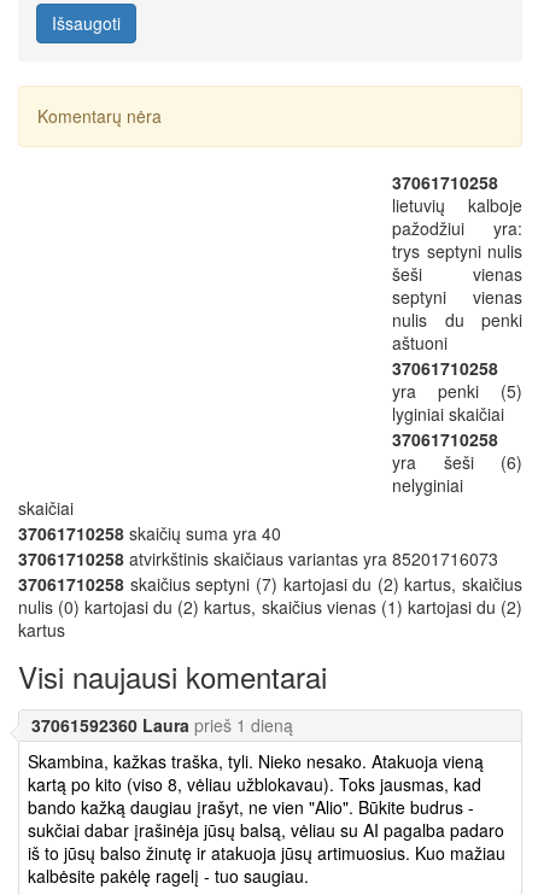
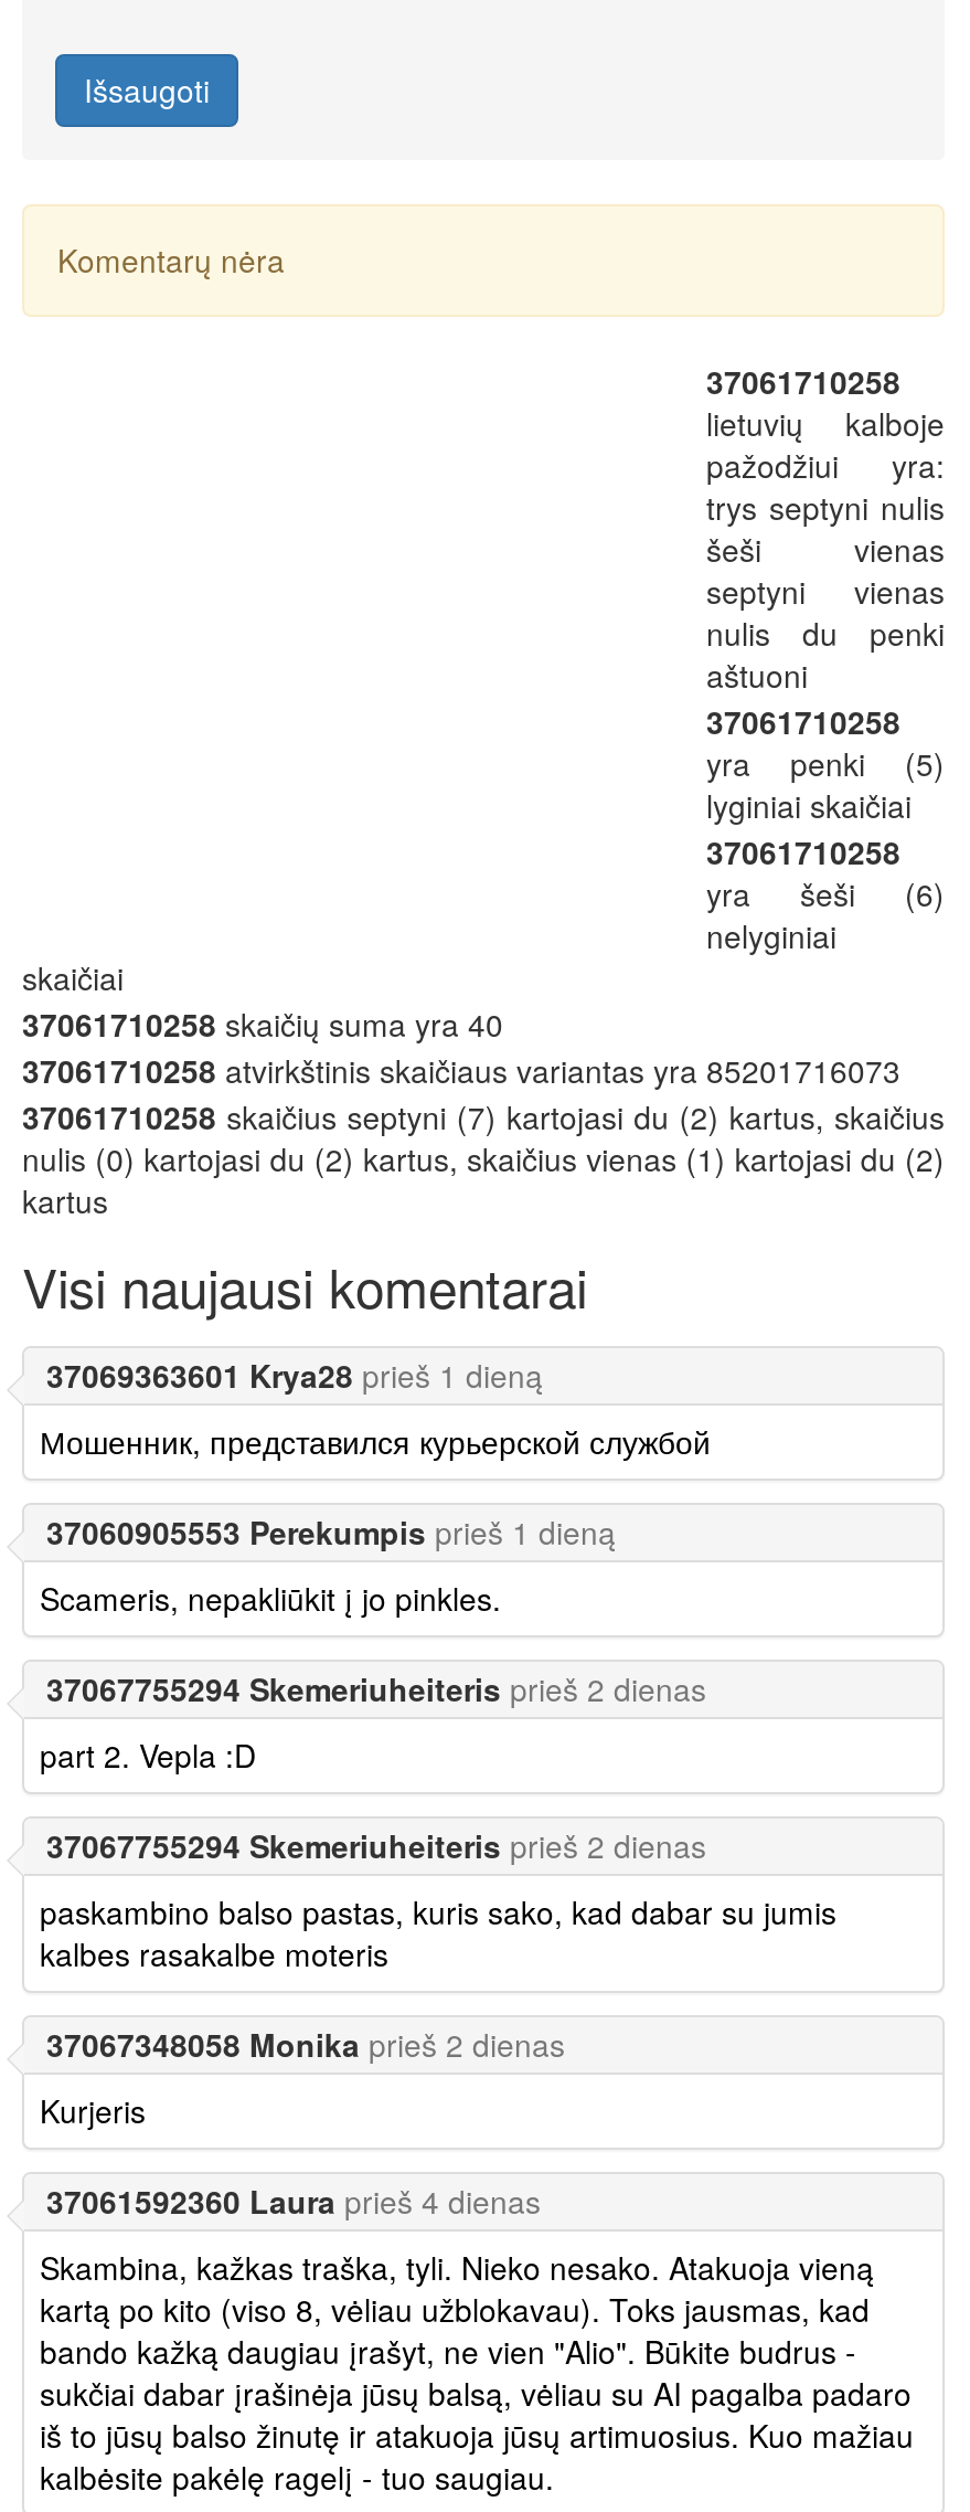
[31,712,293,736] 37061592360 Laura prieš 1 dieną -> [40,1352,836,2222] 37069363601 Krya28 prieš 1 dieną | Мошенник, представился курьерской службой | 37060905553 Perekumpis prieš 1 dieną | Scameris, nepakliūkit į jo pinkles. | 37067755294 Skemeriuheiteris prieš 2 dienas | part 2. Vepla :D | 37067755294 Skemeriuheiteris prieš 2 dienas | paskambino balso pastas, kuris sako, kad dabar su jumis | kalbes rasakalbe moteris | 37067348058 Monika prieš 2 dienas | Kurjeris | 37061592360 Laura prieš 4 dienas

